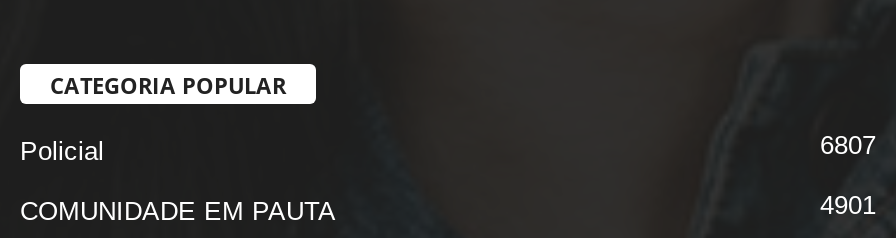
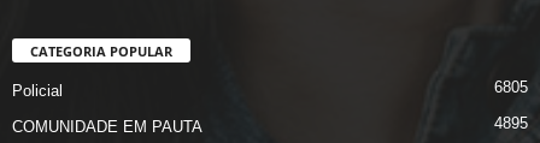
[820,129,876,159] 6807 -> [494,78,528,96] 6805
[820,189,876,219] 4901 -> [494,114,528,132] 4895

